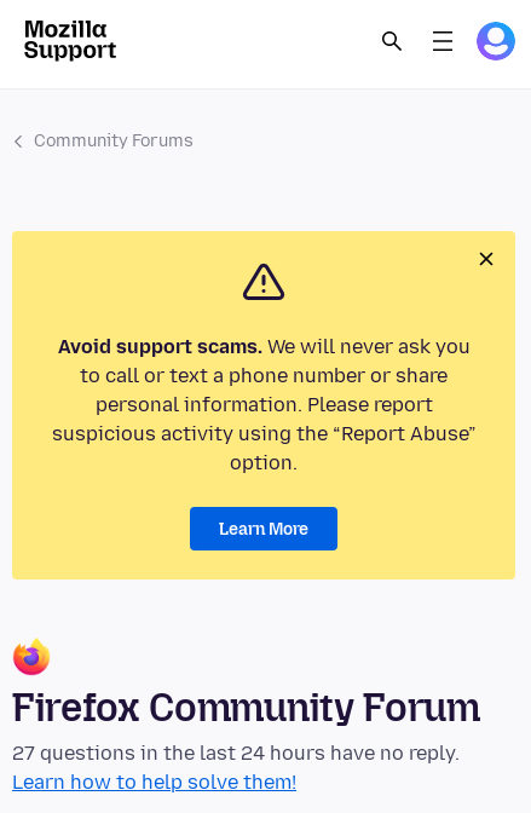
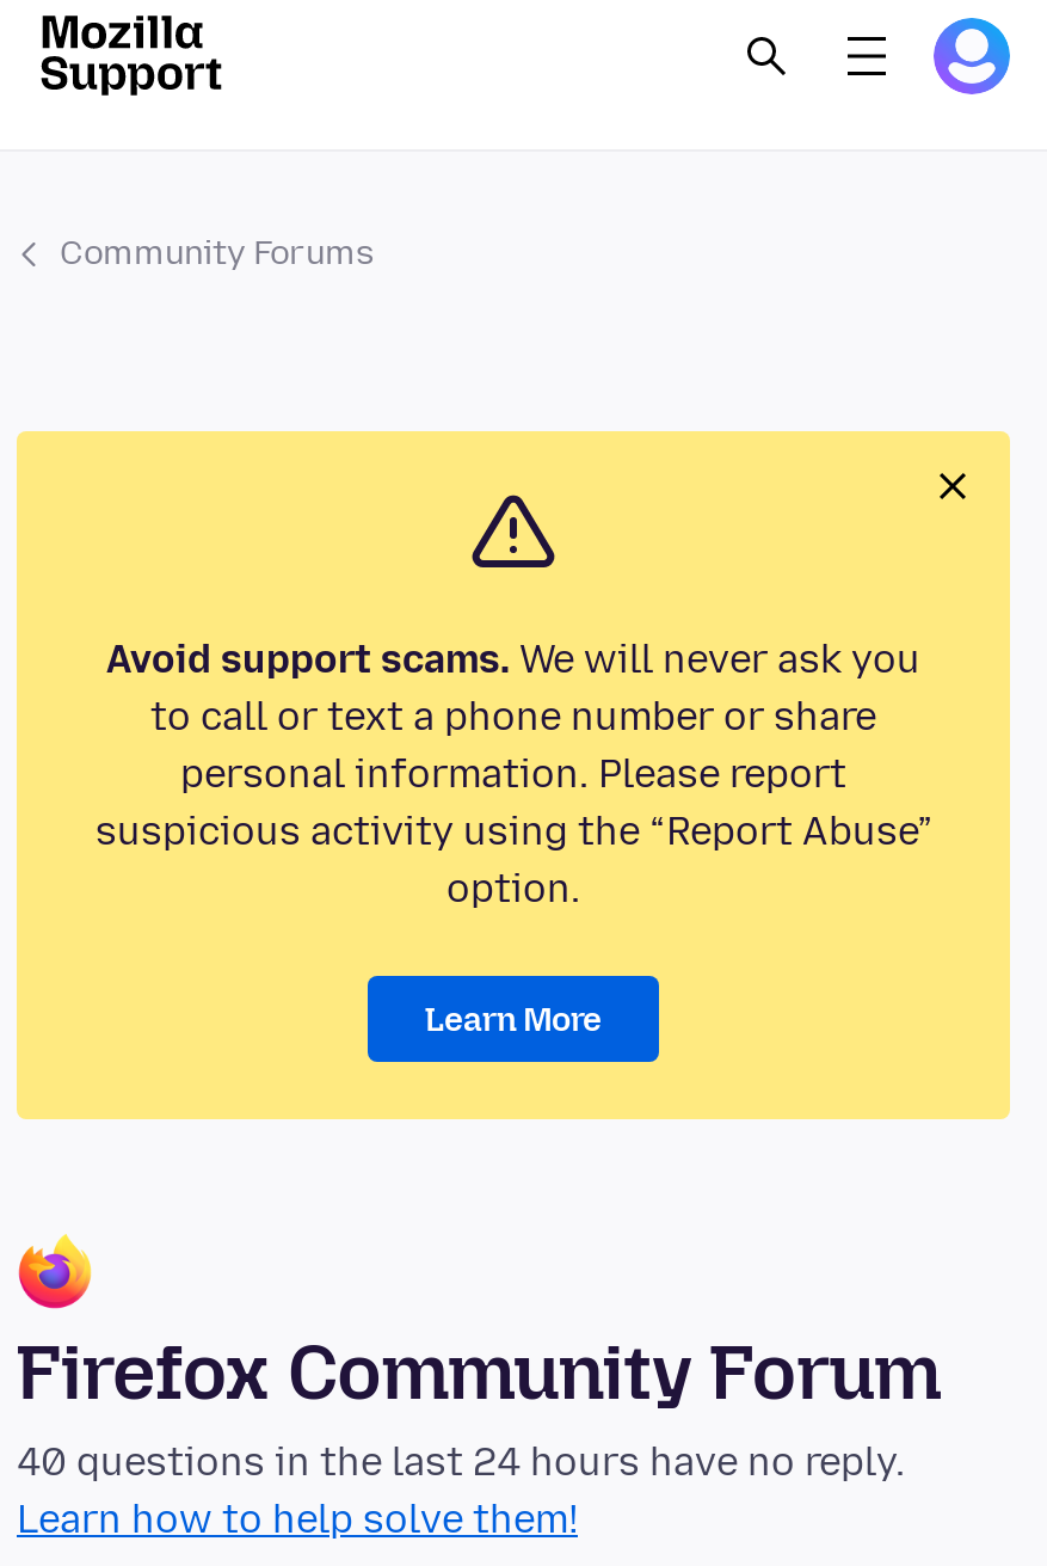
[12,742,460,765] 27 questions in the last 24 hours have no reply. -> [17,1441,905,1486] 40 questions in the last 24 hours have no reply.

